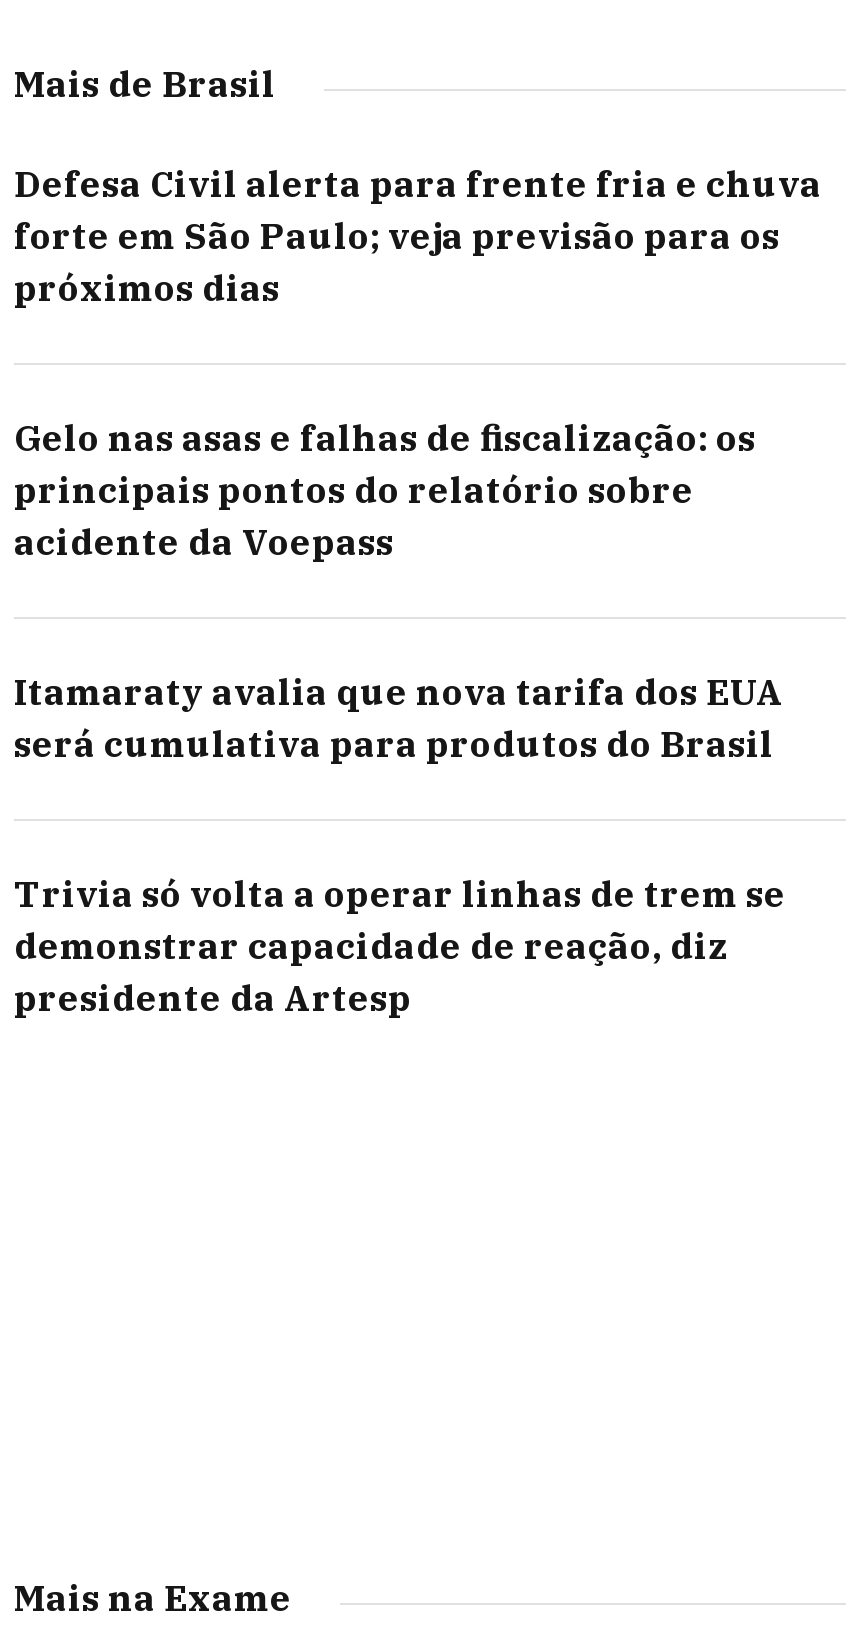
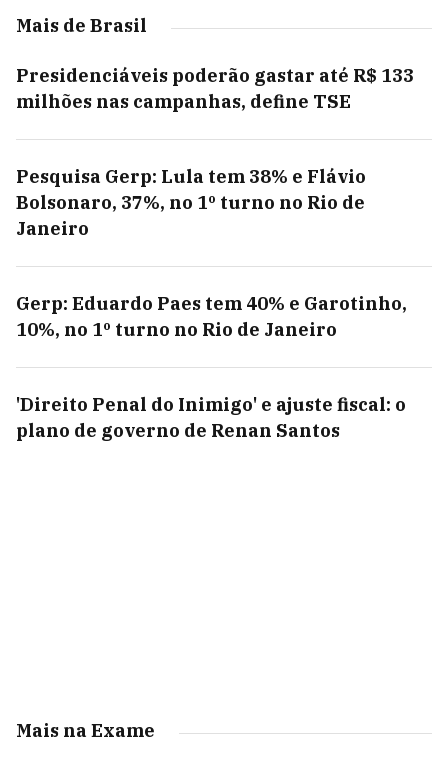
[14,161,822,311] Defesa Civil alerta para frente fria e chuva | forte em São Paulo; veja previsão para os | próximos dias -> [16,64,414,113] Presidenciáveis poderão gastar até R$ 133 | milhões nas campanhas, define TSE
[14,415,756,565] Gelo nas asas e falhas de fiscalização: os | principais pontos do relatório sobre | acidente da Voepass -> [16,165,366,240] Pesquisa Gerp: Lula tem 38% e Flávio | Bolsonaro, 37%, no 1º turno no Rio de | Janeiro
[14,669,784,767] Itamaraty avalia que nova tarifa dos EUA | será cumulativa para produtos do Brasil -> [16,292,407,341] Gerp: Eduardo Paes tem 40% e Garotinho, | 10%, no 1º turno no Rio de Janeiro
[14,871,786,1021] Trivia só volta a operar linhas de trem se | demonstrar capacidade de reação, diz | presidente da Artesp -> [16,393,406,442] 'Direito Penal do Inimigo' e ajuste fiscal: o | plano de governo de Renan Santos

